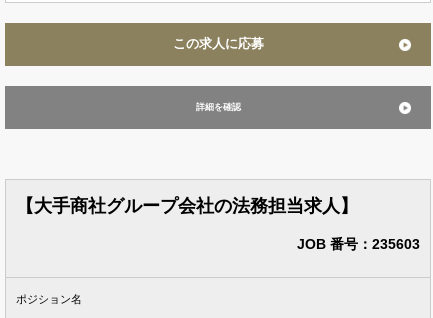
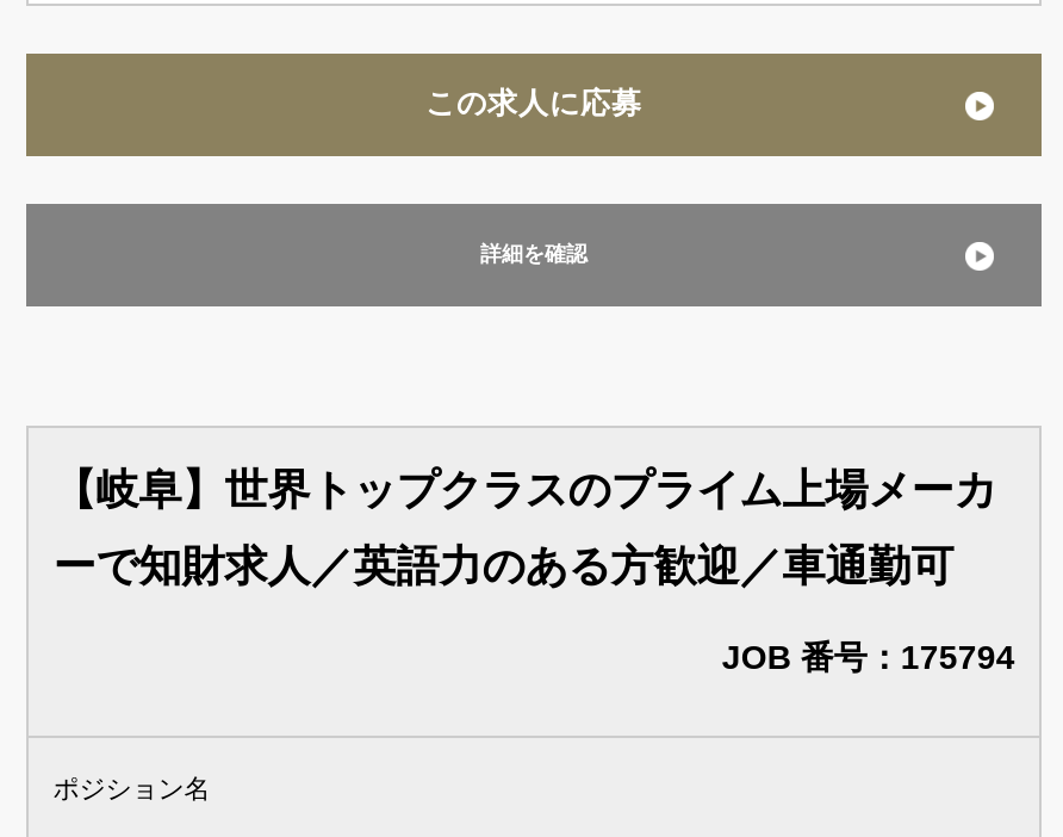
[16,196,420,252] 【大手商社グループ会社の法務担当求人】 | JOB 番号：235603 -> [53,466,1015,676] 【岐阜】世界トップクラスのプライム上場メーカ | ーで知財求人／英語力のある方歓迎／車通勤可 | JOB 番号：175794

